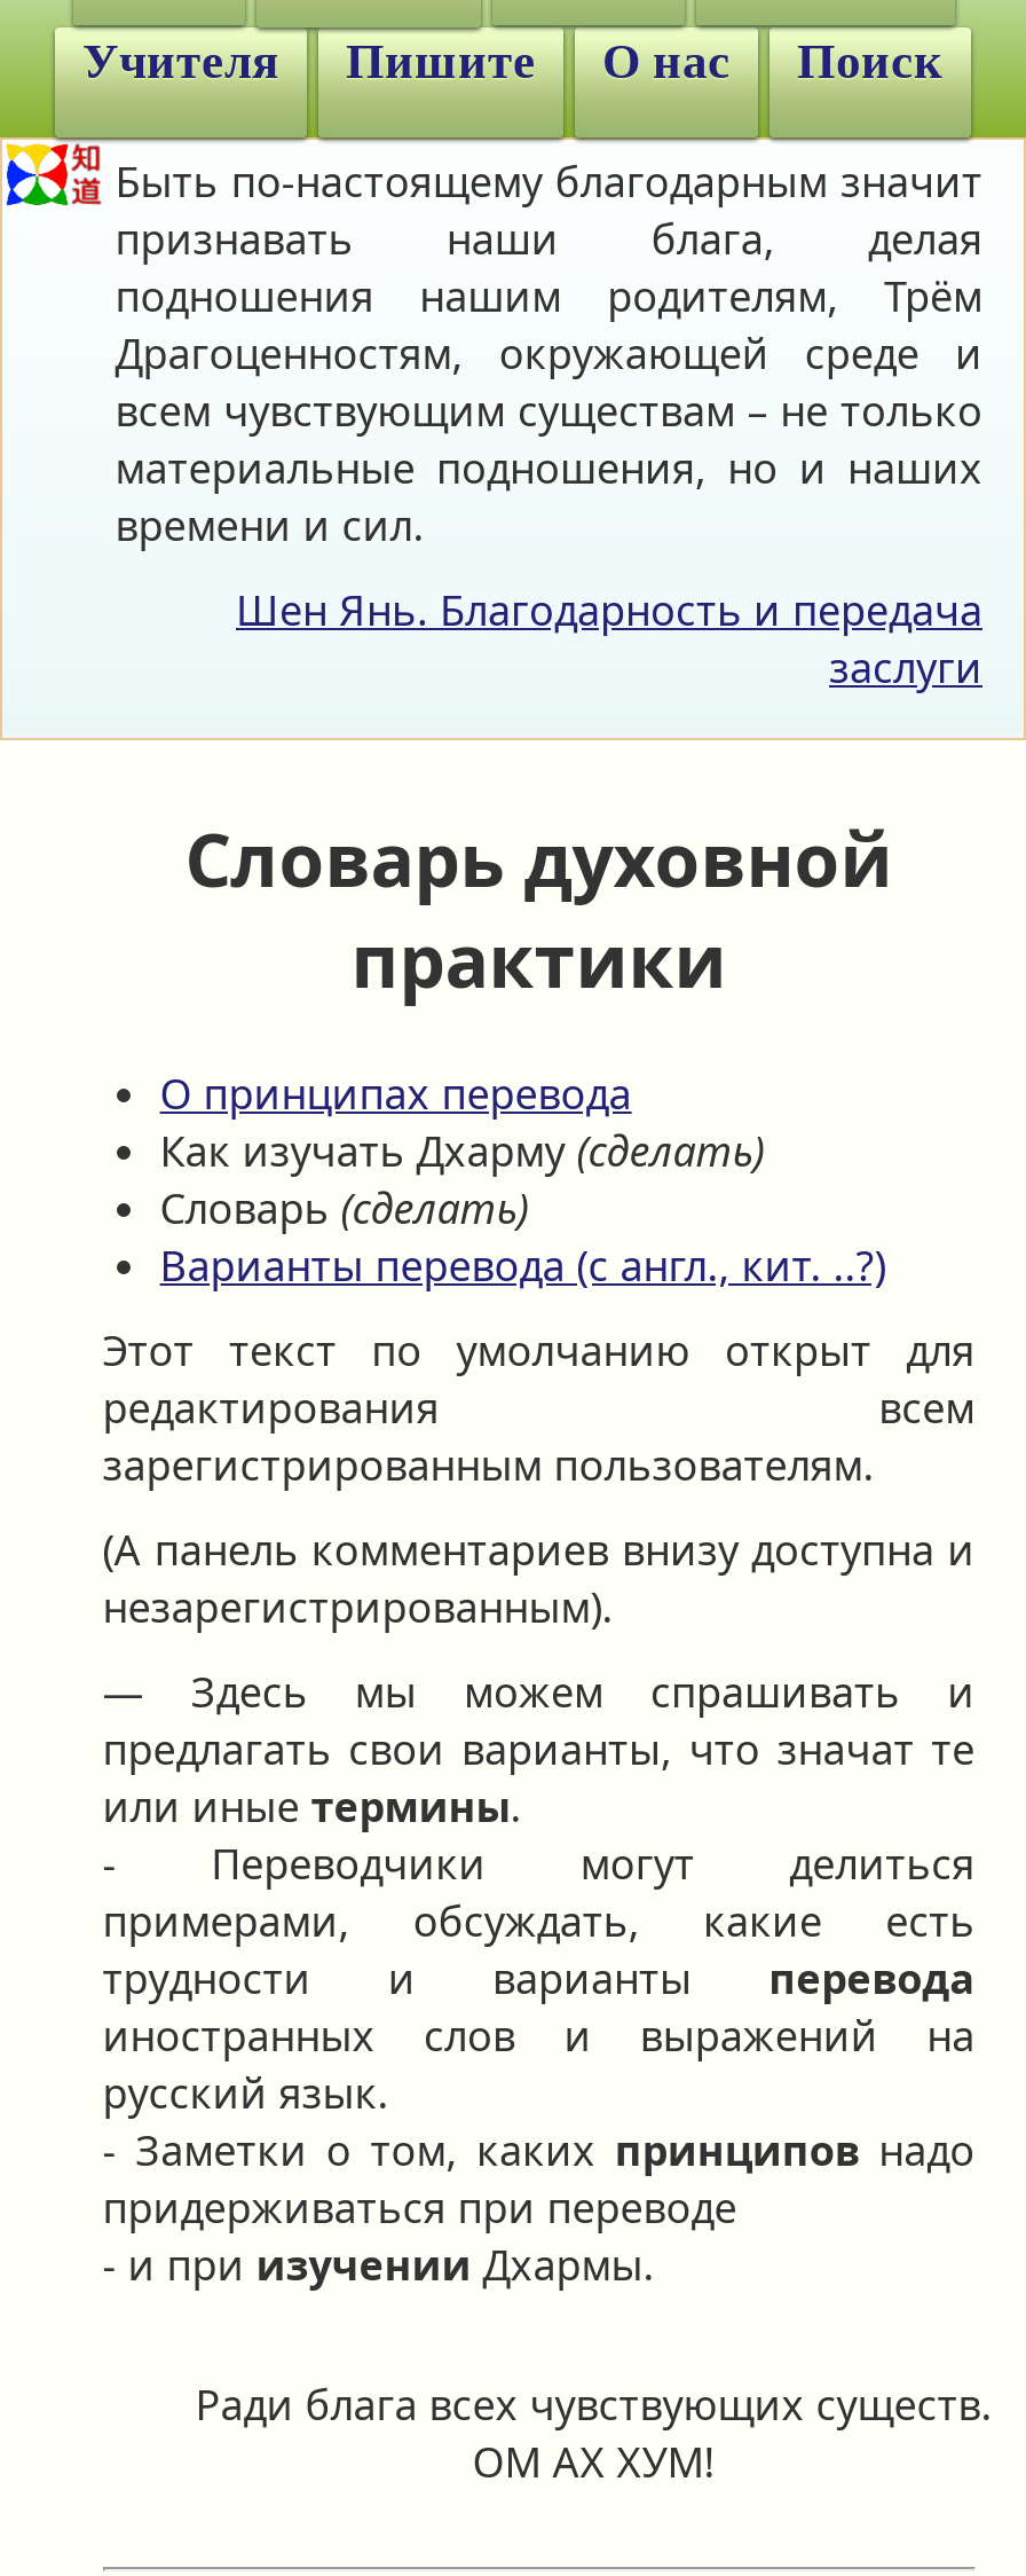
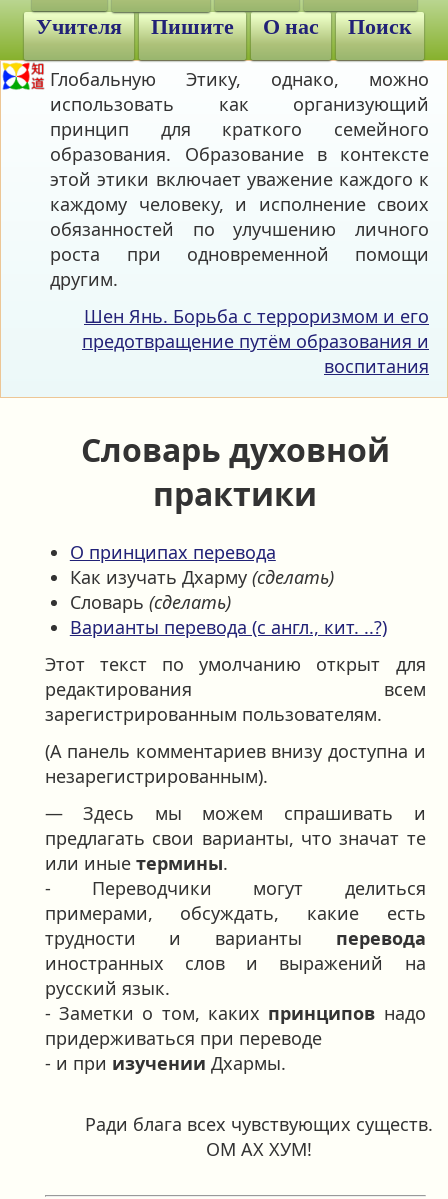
[115,153,982,551] Быть по-настоящему благодарным значит | признавать наши блага, делая | подношения нашим родителям, Трём | Драгоценностям, окружающей среде и | всем чувствующим существам – не только | материальные подношения, но и наших | времени и сил. -> [50,67,429,291] Глобальную Этику, однако, можно | использовать как организующий | принцип для краткого семейного | образования. Образование в контексте | этой этики включает уважение каждого к | каждому человеку, и исполнение своих | обязанностей по улучшению личного | роста при одновременной помощи | другим.
[236,581,982,694] Шен Янь. Благодарность и передача | заслуги -> [82,304,429,378] Шен Янь. Борьба с терроризмом и его | предотвращение путём образования и | воспитания

